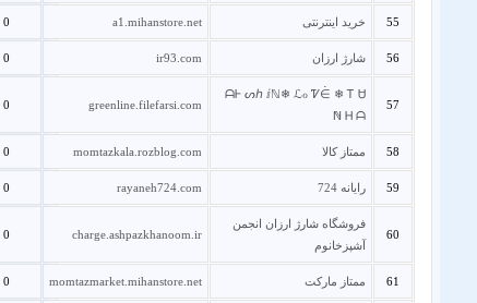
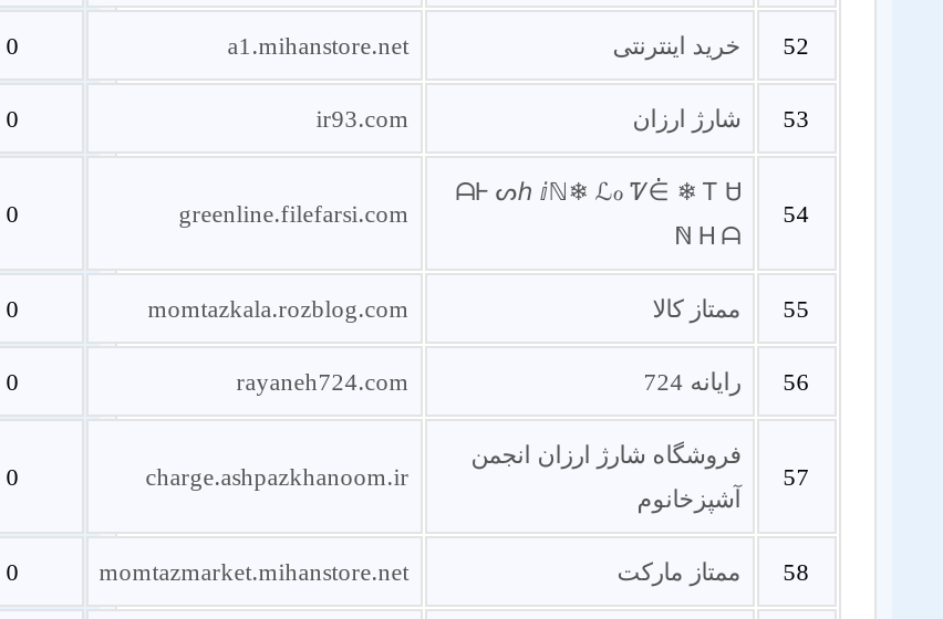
[302,15,399,28] 55 خرید اینترنتی -> [613,32,810,59] 52 خرید اینترنتی
[312,51,399,64] 56 شارژ ارزان -> [632,105,810,132] 53 شارژ ارزان
[386,98,399,111] 57 -> [783,200,810,227] 54
[322,145,399,158] 58 ممتاز کالا -> [652,295,810,322] 55 ممتاز کالا
[386,181,399,194] 59 -> [783,368,810,395] 56
[386,228,399,241] 60 -> [783,463,810,490] 57
[304,275,399,288] 61 ممتاز مارکت -> [617,558,810,585] 58 ممتاز مارکت

